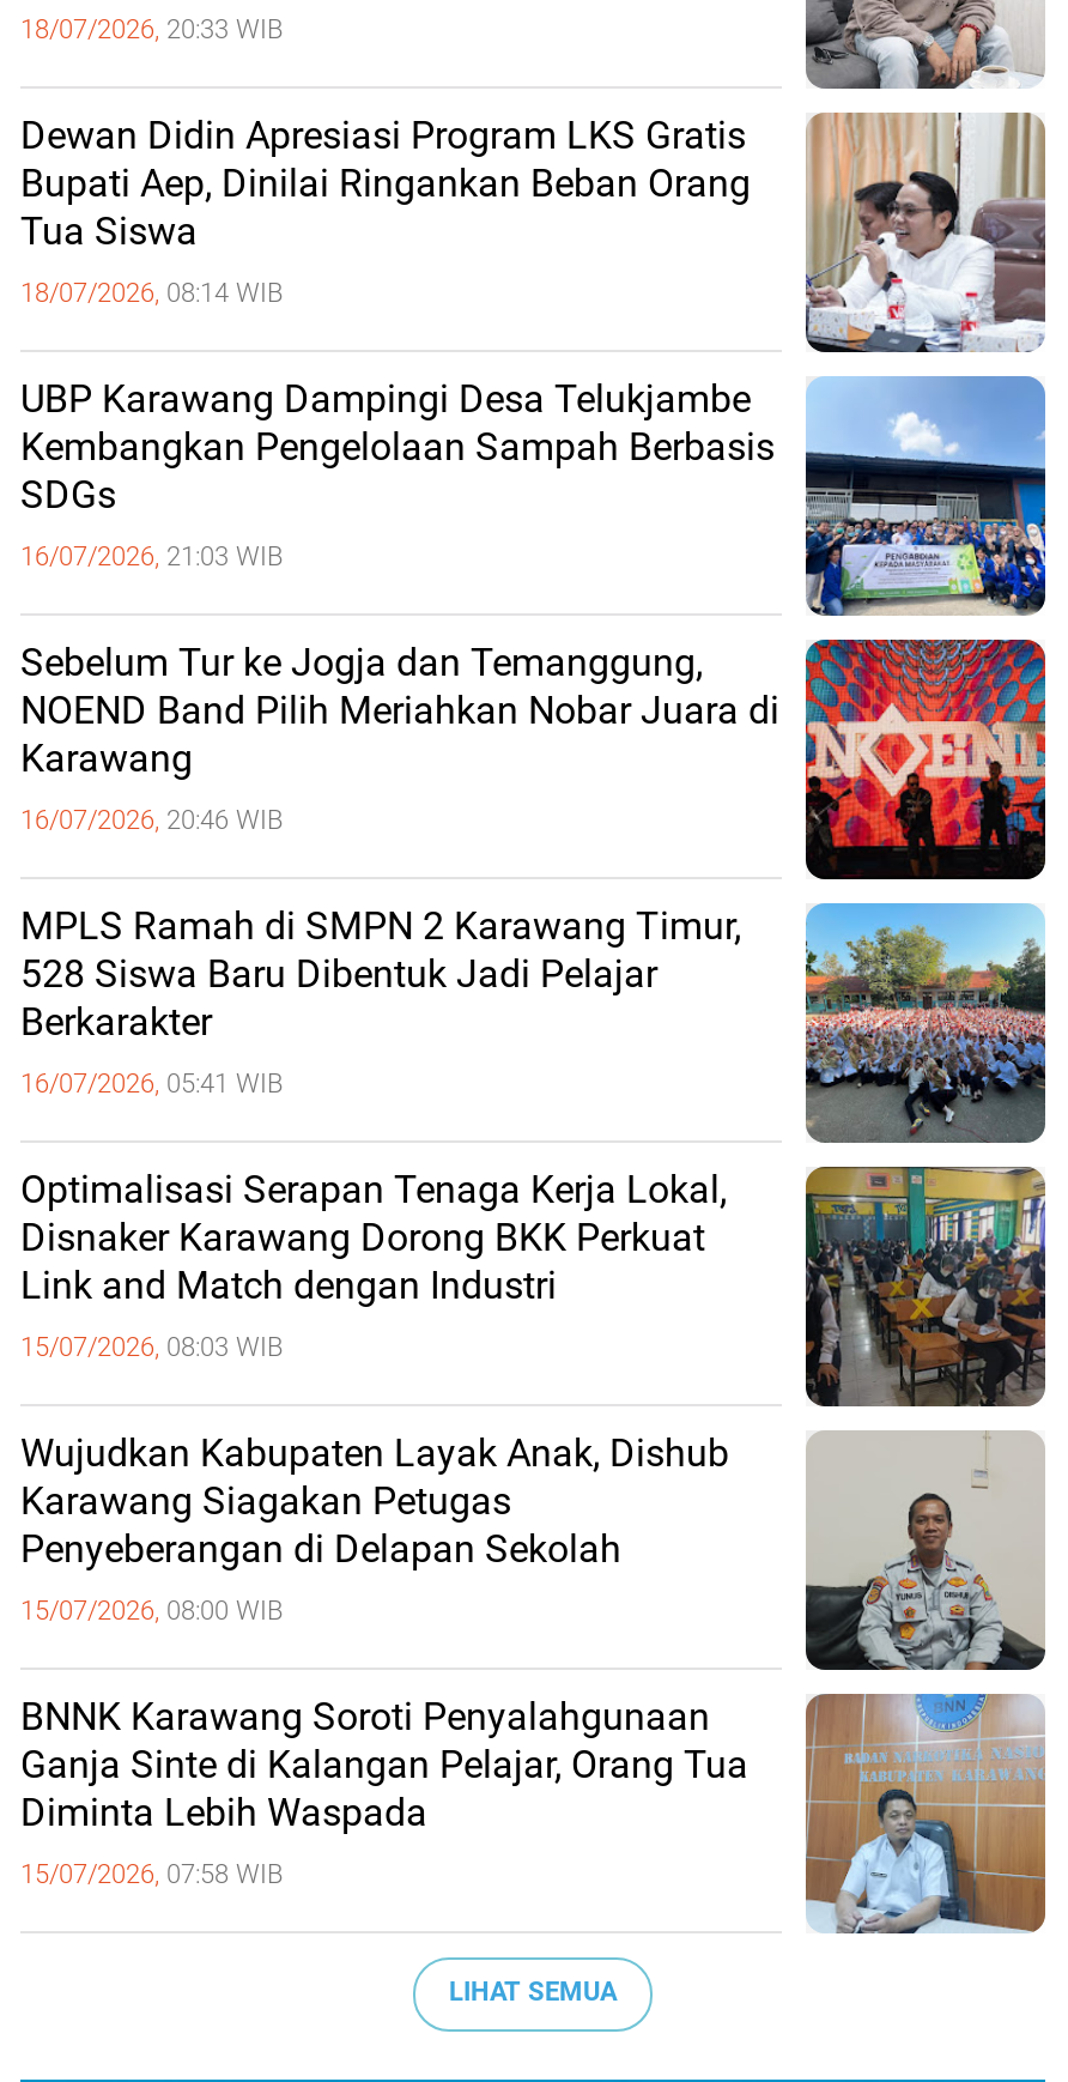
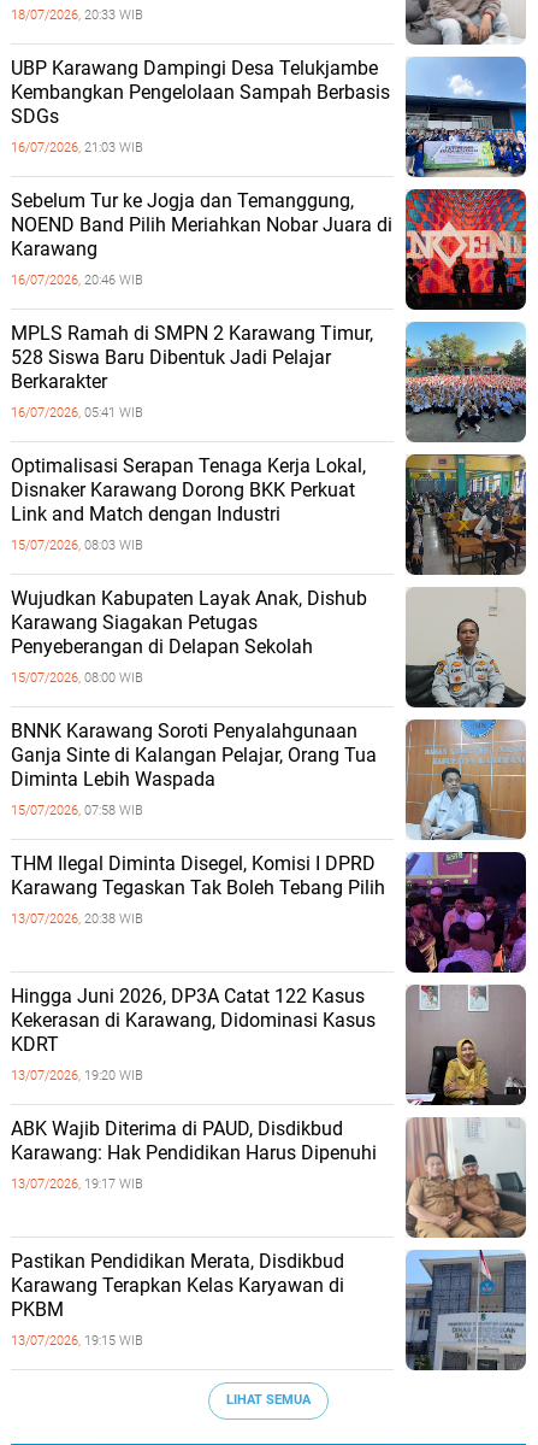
[20,110,1045,352] [image] | Dewan Didin Apresiasi Program LKS Gratis | Bupati Aep, Dinilai Ringankan Beban Orang | Tua Siswa | 18/07/2026, 08:14 WIB -> none
moved [20,376,1050,1890] -> [11,57,528,818]: [image] | UBP Karawang Dampingi Desa Telukjambe | Kembangkan Pengelolaan Sampah Berbasis | ... | Diminta Lebih Waspada | 15/07/2026, 07:58 WIB
none -> [11,851,527,974] [image] | THM Ilegal Diminta Disegel, Komisi I DPRD | Karawang Tegaskan Tak Boleh Tebang Pilih | 13/07/2026, 20:38 WIB
none -> [11,985,526,1192] [image] | Hingga Juni 2026, DP3A Catat 122 Kasus | Kekerasan di Karawang, Didominasi Kasus | KDRT | 13/07/2026, 19:20 WIB | ABK Wajib Diterima di PAUD, Disdikbud | Karawang: Hak Pendidikan Harus Dipenuhi | 13/07/2026, 19:17 WIB
none -> [11,1250,344,1349] Pastikan Pendidikan Merata, Disdikbud | Karawang Terapkan Kelas Karyawan di | PKBM | 13/07/2026, 19:15 WIB
none -> [404,1250,526,1371] [image]
none -> [406,1117,526,1239] [image]

